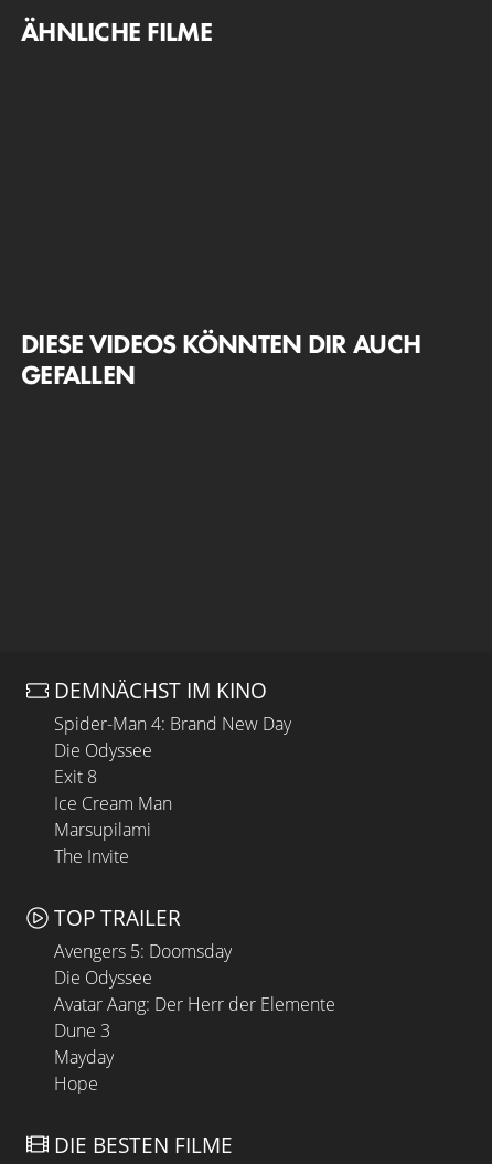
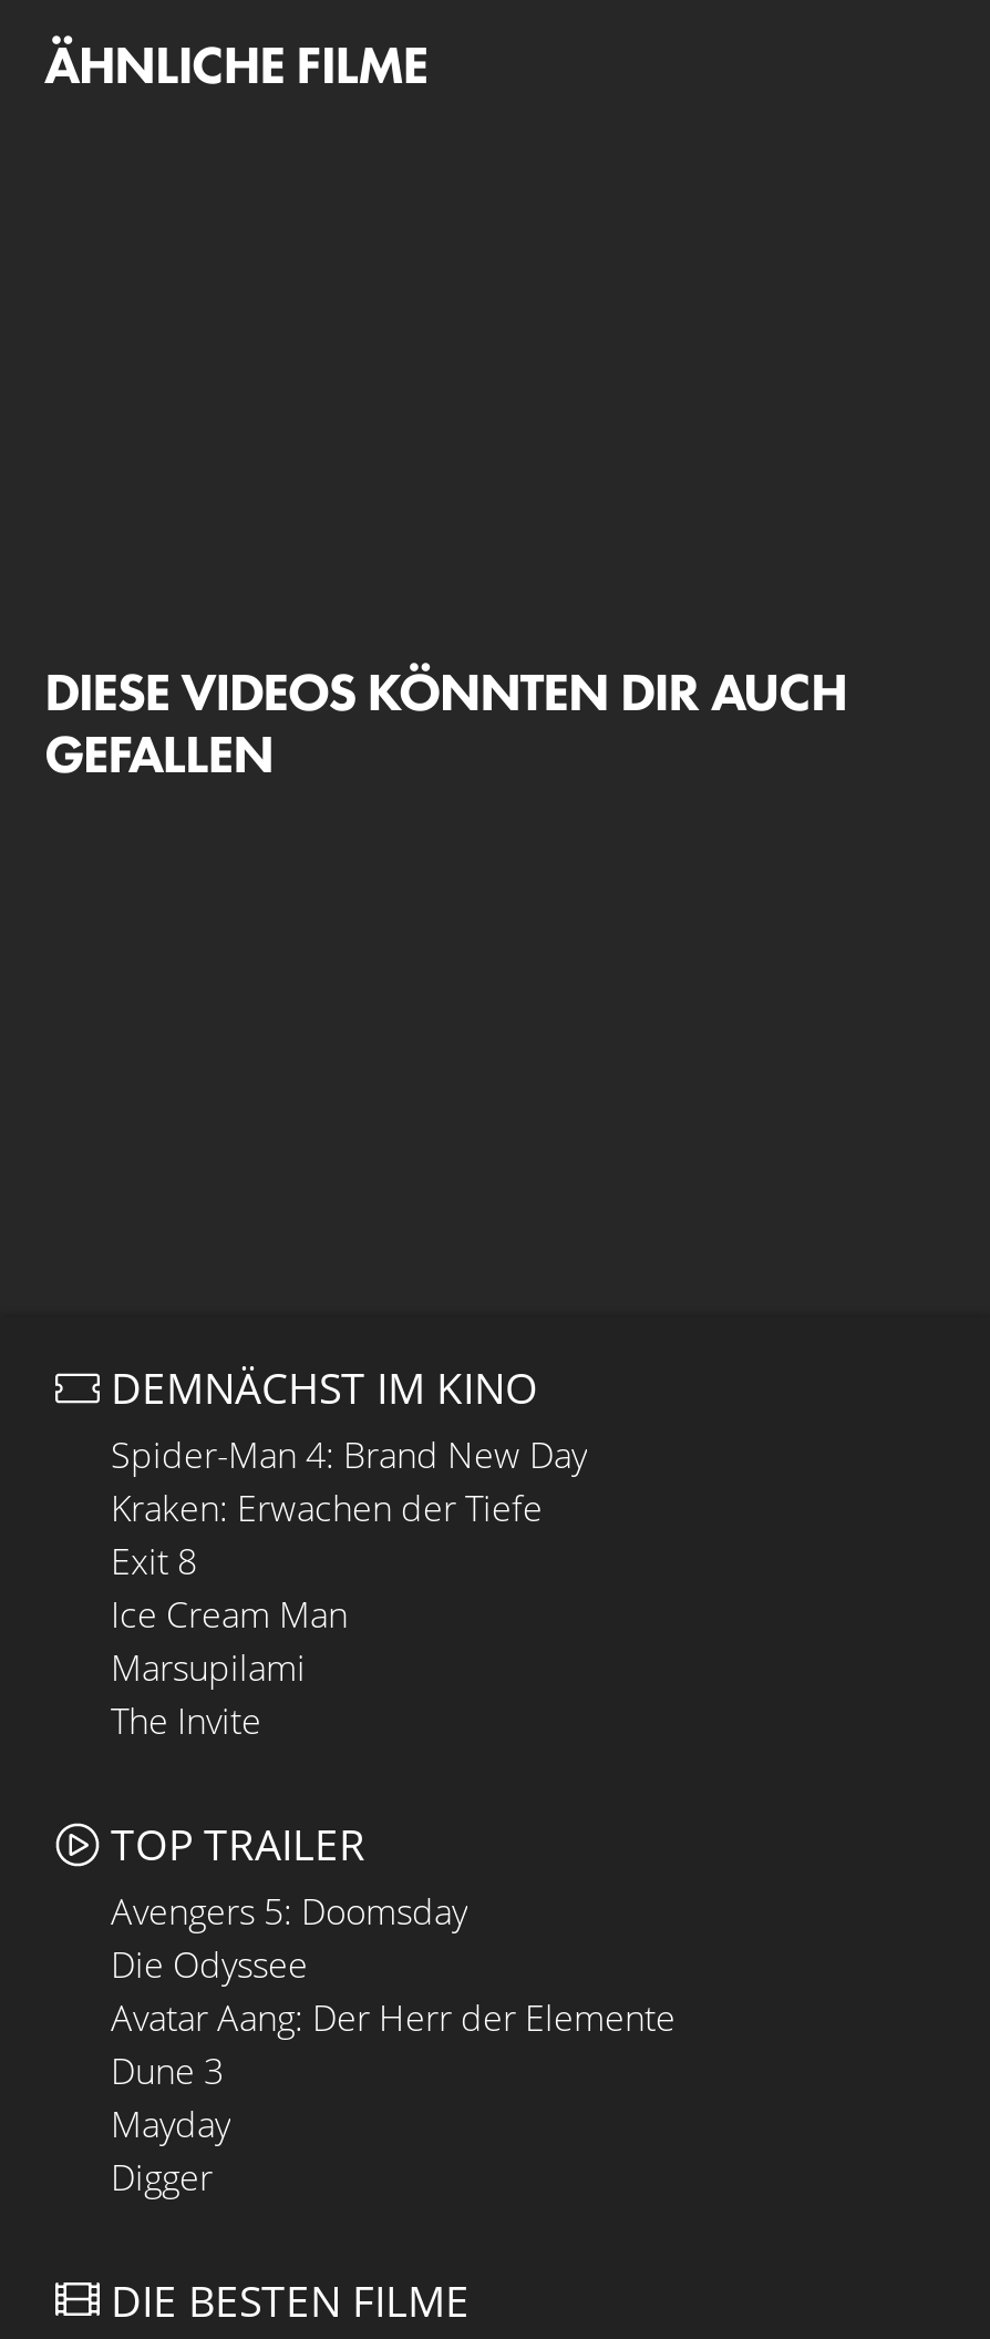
[54,738,152,762] Die Odyssee -> [111,1483,543,1532] Kraken: Erwachen der Tiefe
[54,1071,98,1095] Hope -> [111,2152,213,2200] Digger

